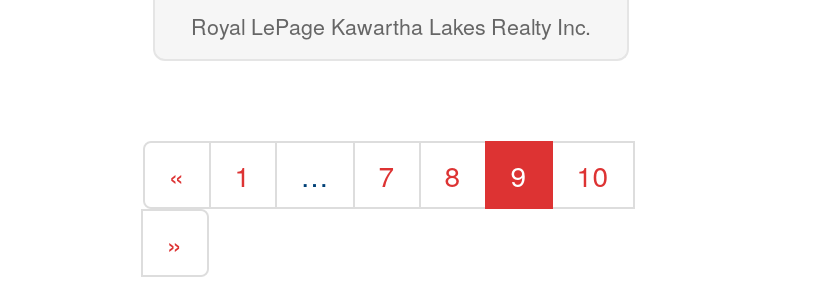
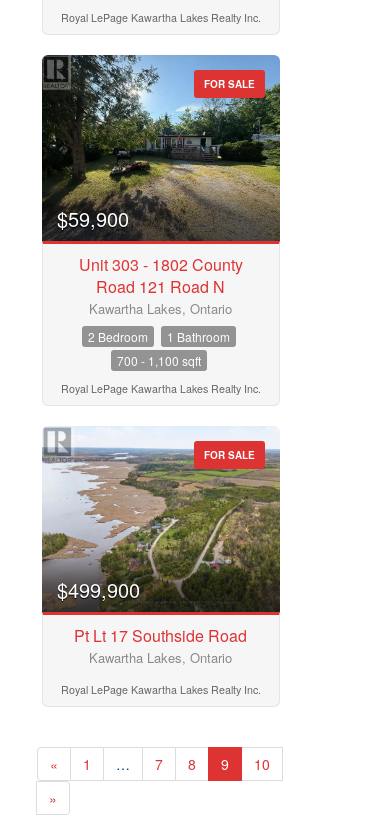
none -> [41,54,281,245] [image] | FOR SALE
none -> [41,427,281,616] [image] | FOR SALE
none -> [57,204,261,396] $59,900 | Unit 303 - 1802 County | Road 121 Road N | Kawartha Lakes, Ontario | 2 Bedroom | 1 Bathroom | 700 - 1,100 sqft | Royal LePage Kawartha Lakes Realty Inc.
none -> [57,575,261,697] $499,900 | Pt Lt 17 Southside Road | Kawartha Lakes, Ontario | Royal LePage Kawartha Lakes Realty Inc.

